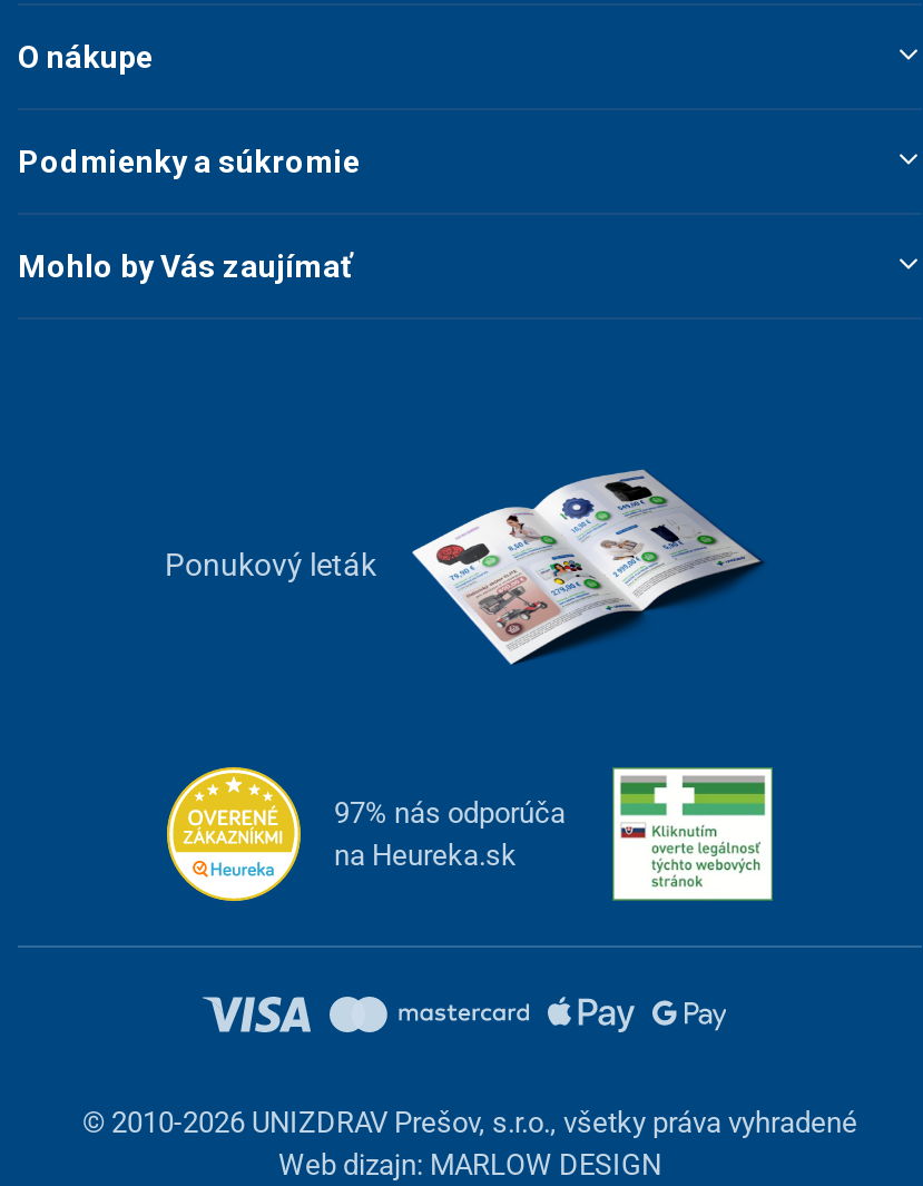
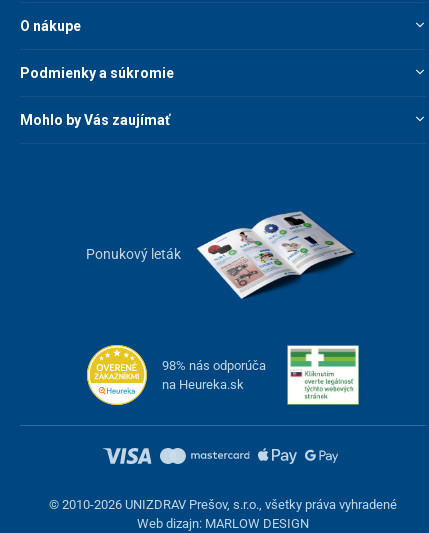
[334,796,566,829] 97% nás odporúča -> [162,358,266,373] 98% nás odporúča

